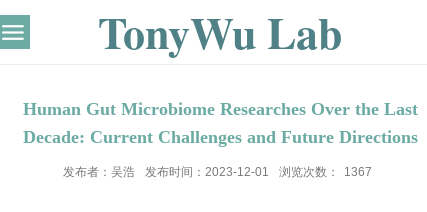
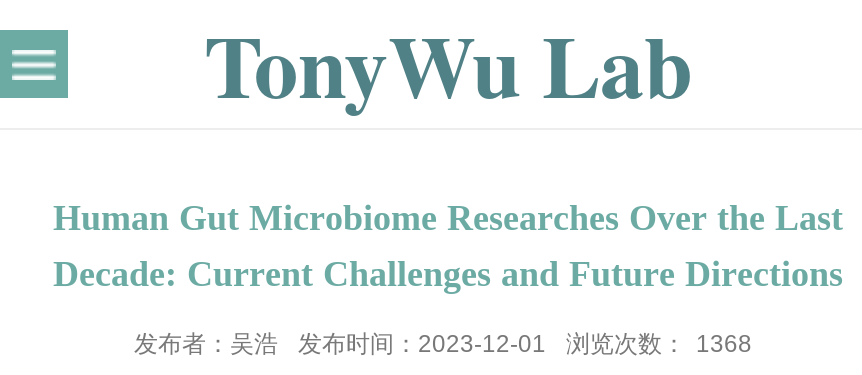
[63,165,372,179] 发布者：吴浩 发布时间：2023-12-01 浏览次数： 1367 -> [134,330,752,358] 发布者：吴浩 发布时间：2023-12-01 浏览次数： 1368

